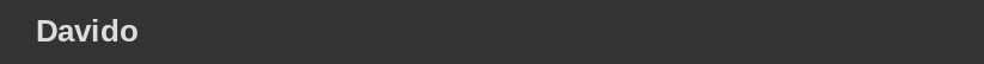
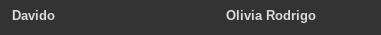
none -> [226,8,316,23] Olivia Rodrigo

